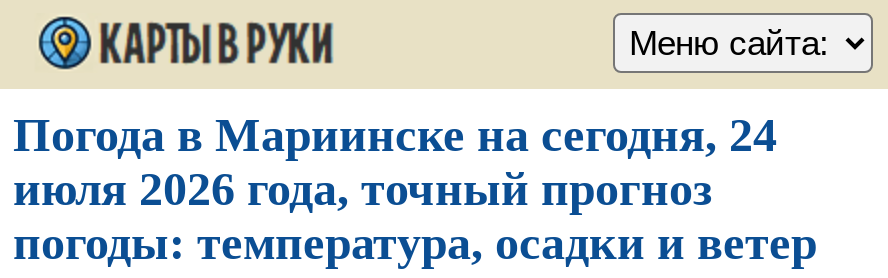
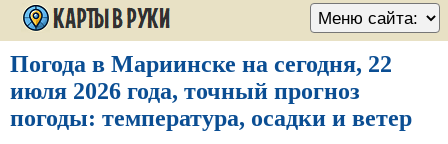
[13,109,777,161] Погода в Мариинске на сегодня, 24 -> [10,51,392,77] Погода в Мариинске на сегодня, 22

